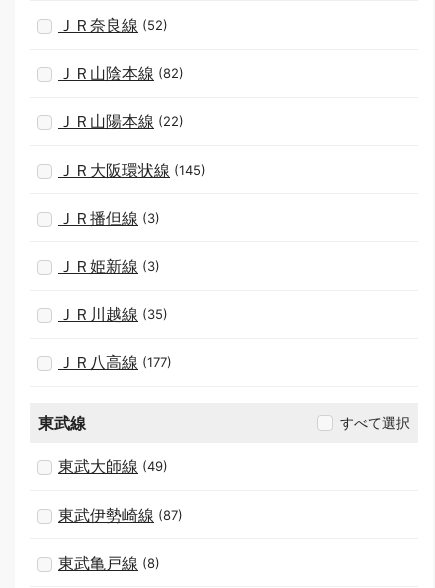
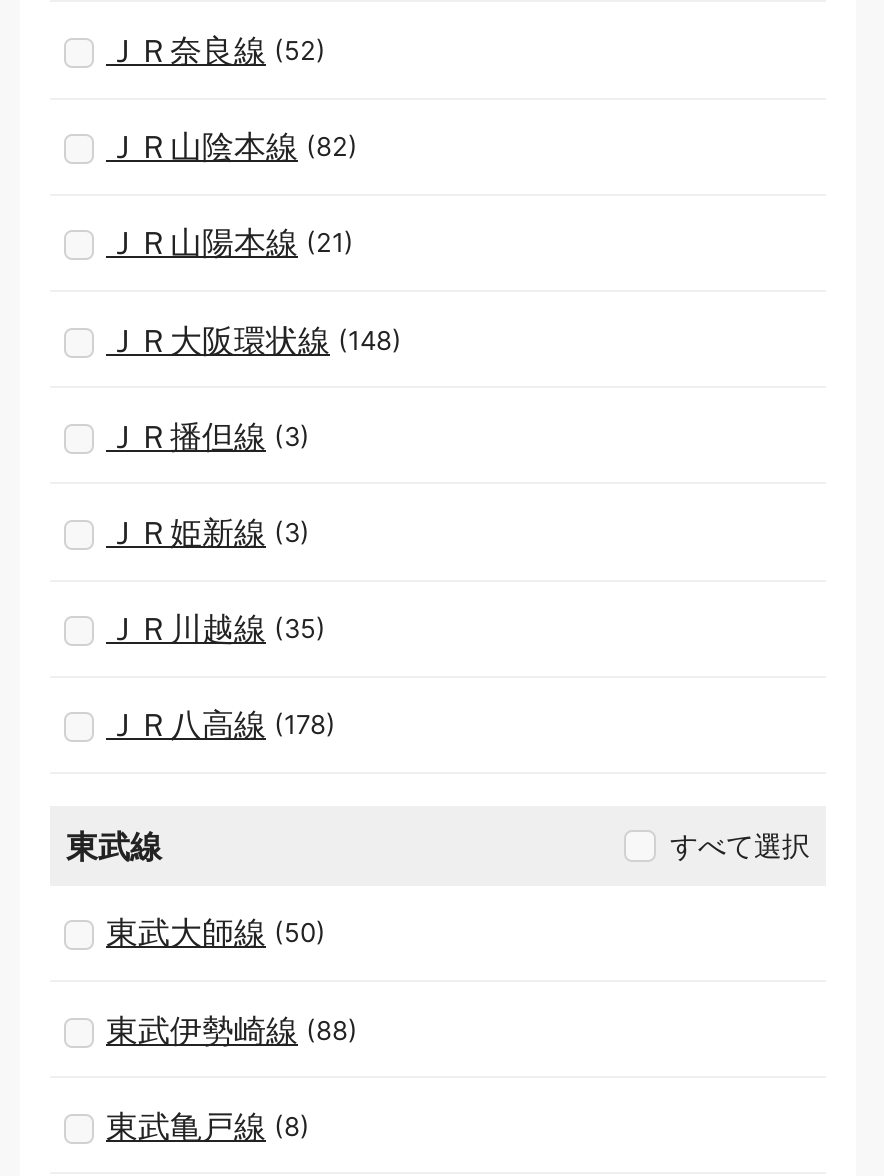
[58,111,184,131] ＪＲ山陽本線(22) -> [106,223,354,263] ＪＲ山陽本線(21)
[58,159,206,179] ＪＲ大阪環状線(145) -> [106,319,402,359] ＪＲ大阪環状線(148)
[58,352,172,372] ＪＲ八高線(177) -> [106,705,336,745] ＪＲ八高線(178)
[58,456,168,476] 東武大師線(49) -> [106,913,326,953] 東武大師線(50)
[58,505,183,525] 東武伊勢崎線(87) -> [106,1009,358,1049] 東武伊勢崎線(88)

